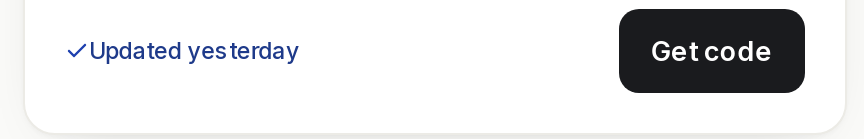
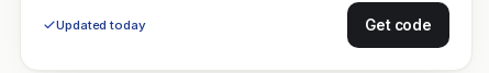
[89,36,300,64] Updated yesterday -> [56,17,146,32] Updated today

